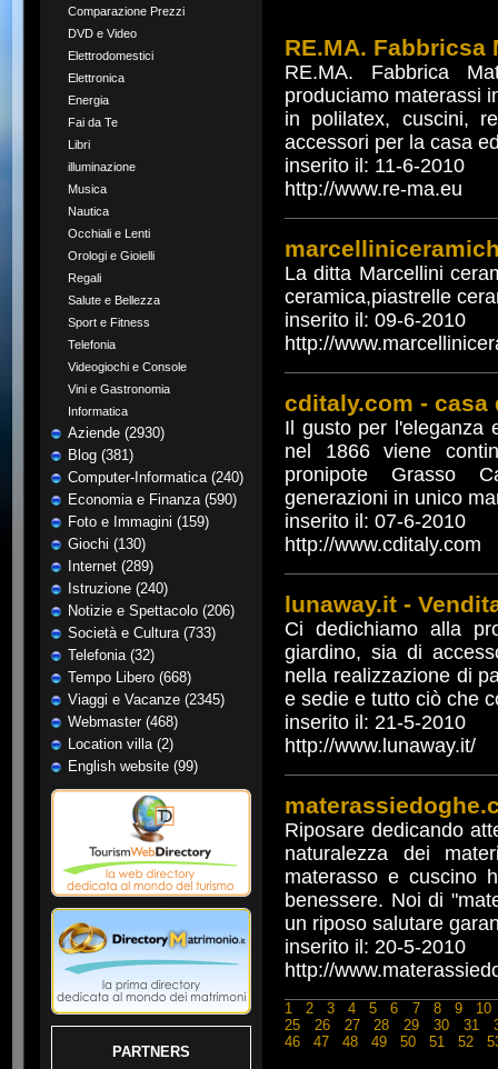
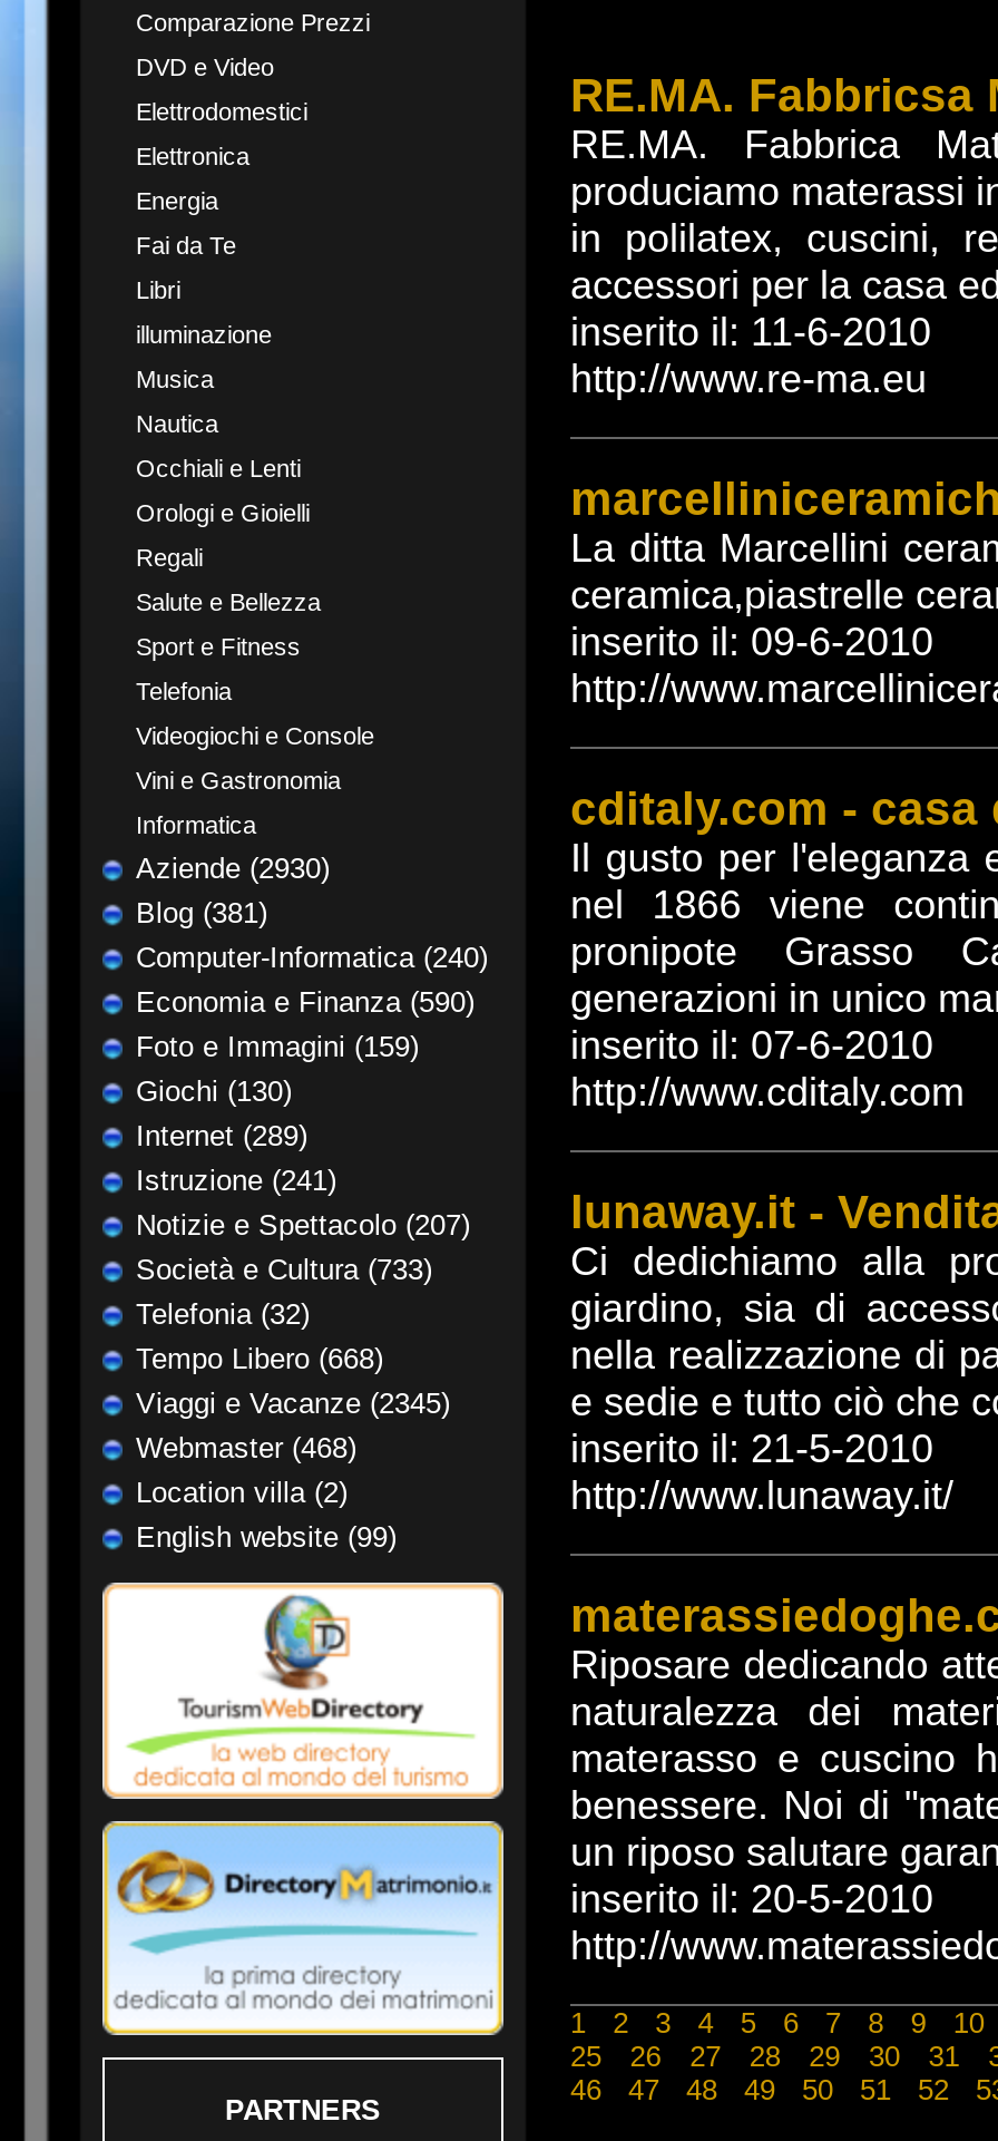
[68,580,168,597] Istruzione (240) -> [136,1164,336,1197] Istruzione (241)
[68,602,235,619] Notizie e Spettacolo (206) -> [136,1208,470,1242] Notizie e Spettacolo (207)

